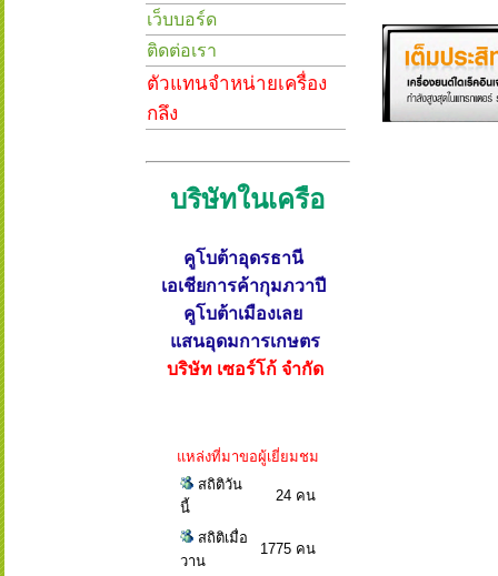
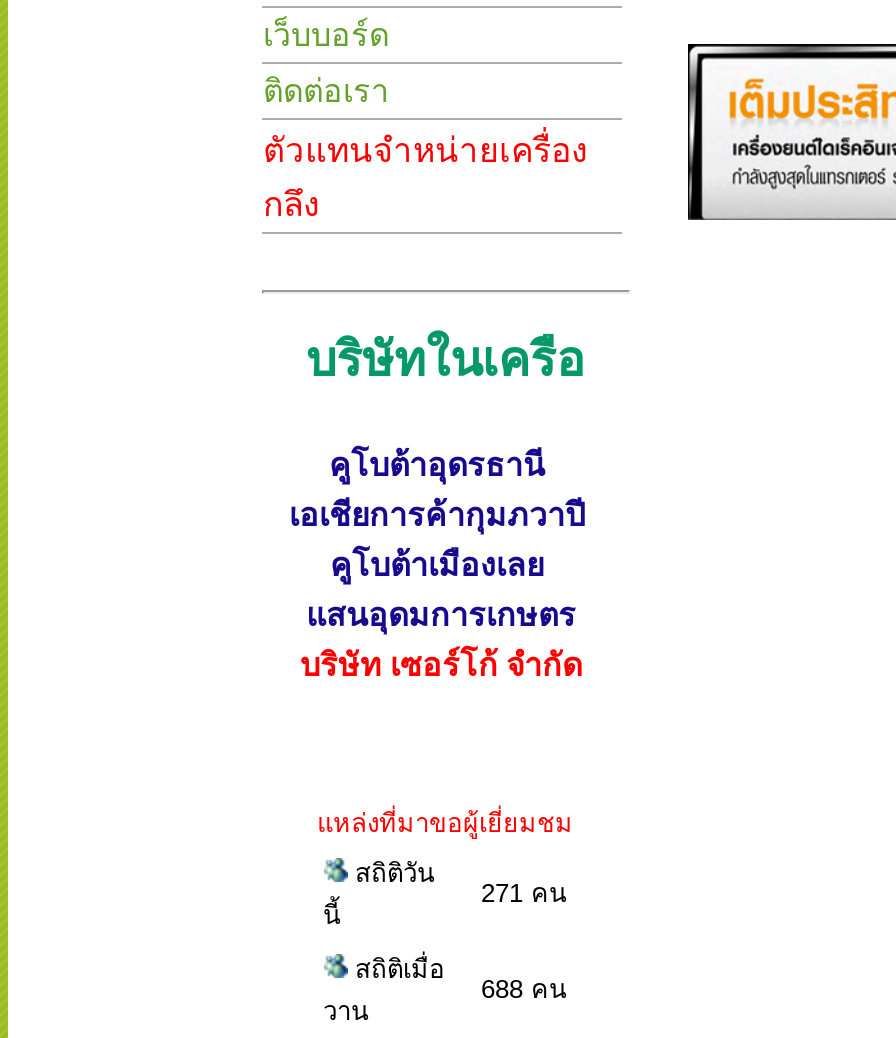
[275,487,315,504] 24 คน -> [481,878,567,908] 271 คน
[260,540,315,557] 1775 คน -> [481,974,567,1004] 688 คน

